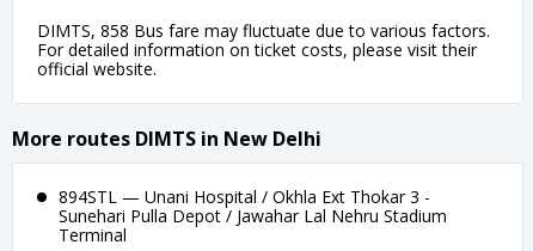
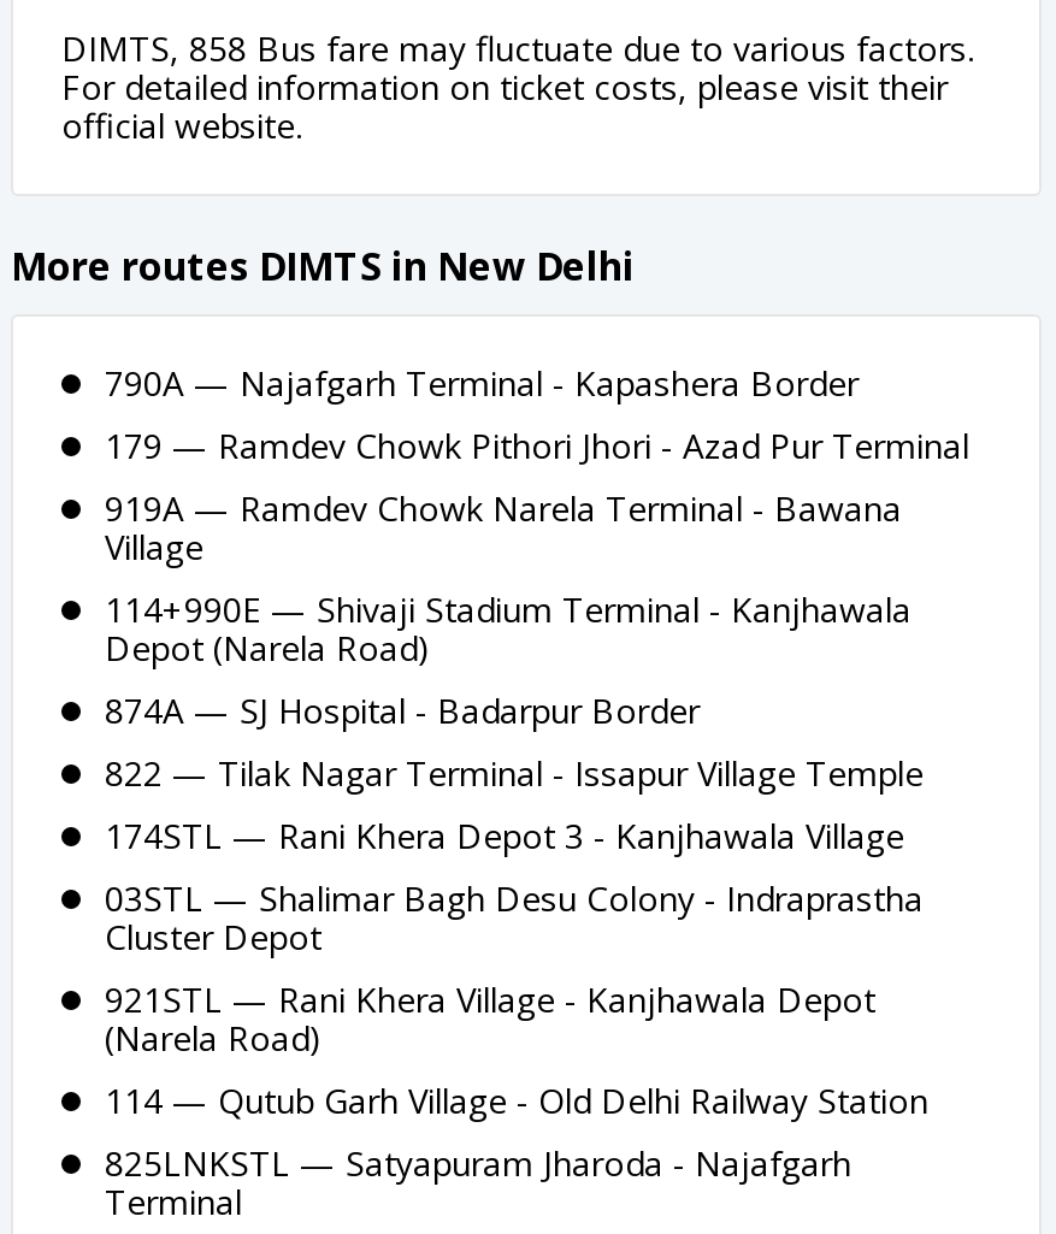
[59,185,447,227] 894STL — Unani Hospital / Okhla Ext Thokar 3 - | Sunehari Pulla Depot / Jawahar Lal Nehru Stadium -> [105,360,969,1186] 790A — Najafgarh Terminal - Kapashera Border | 179 — Ramdev Chowk Pithori Jhori - Azad Pur Terminal | 919A — Ramdev Chowk Narela Terminal - Bawana | Village | 114+990E — Shivaji Stadium Terminal - Kanjhawala | Depot (Narela Road) | 874A — SJ Hospital - Badarpur Border | 822 — Tilak Nagar Terminal - Issapur Village Temple | 174STL — Rani Khera Depot 3 - Kanjhawala Village | 03STL — Shalimar Bagh Desu Colony - Indraprastha | Cluster Depot | 921STL — Rani Khera Village - Kanjhawala Depot | (Narela Road) | 114 — Qutub Garh Village - Old Delhi Railway Station | 825LNKSTL — Satyapuram Jharoda - Najafgarh

